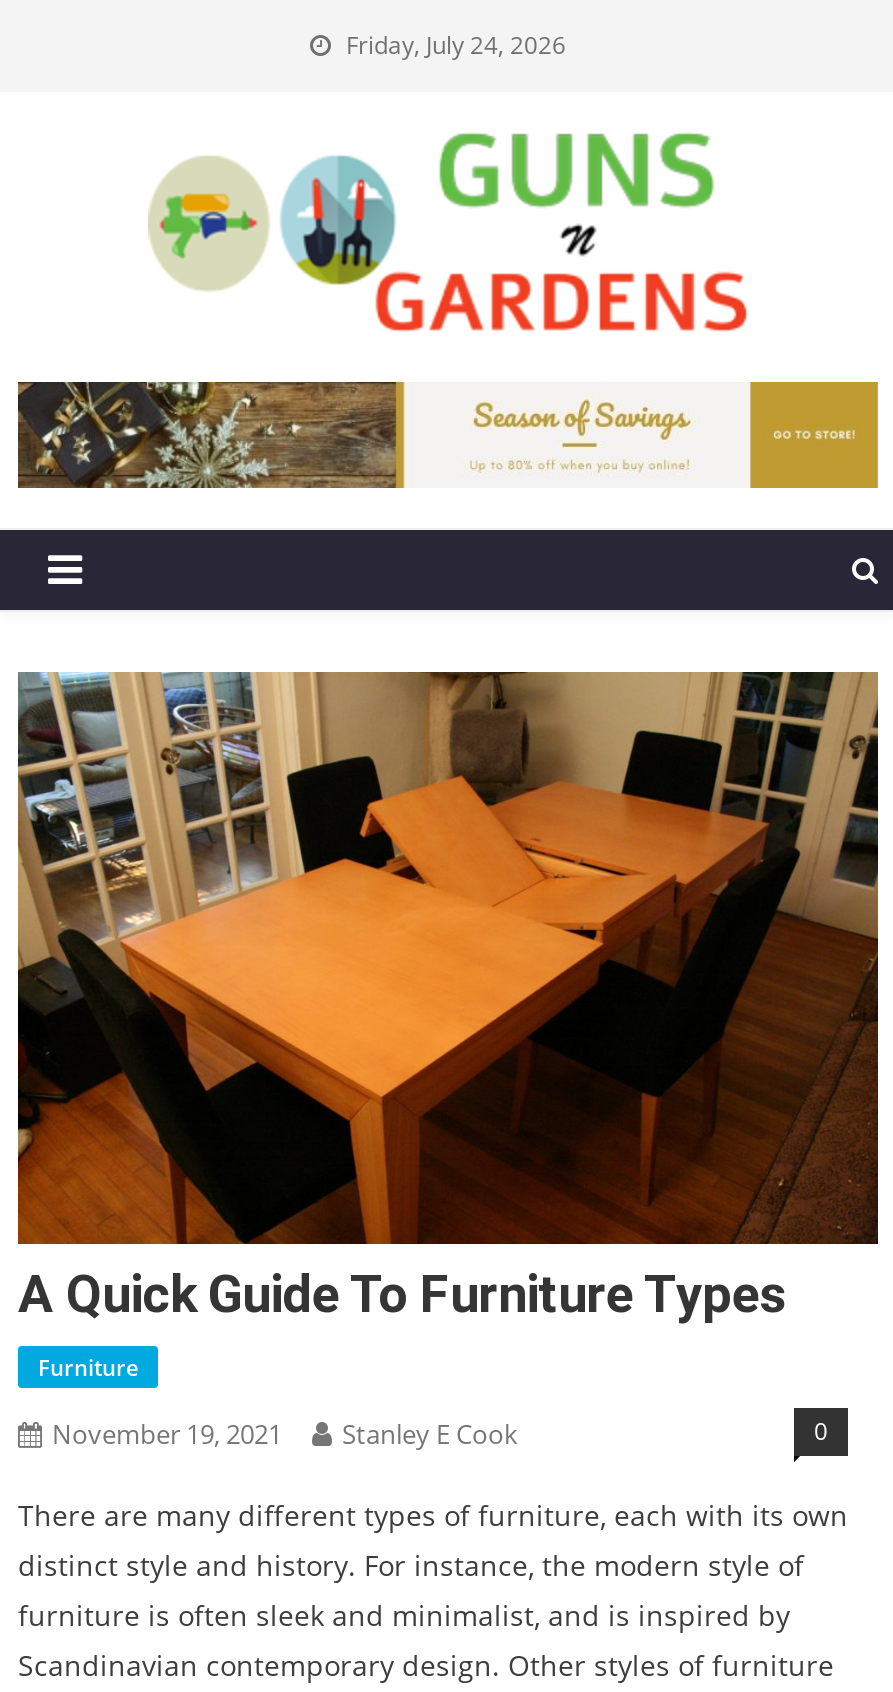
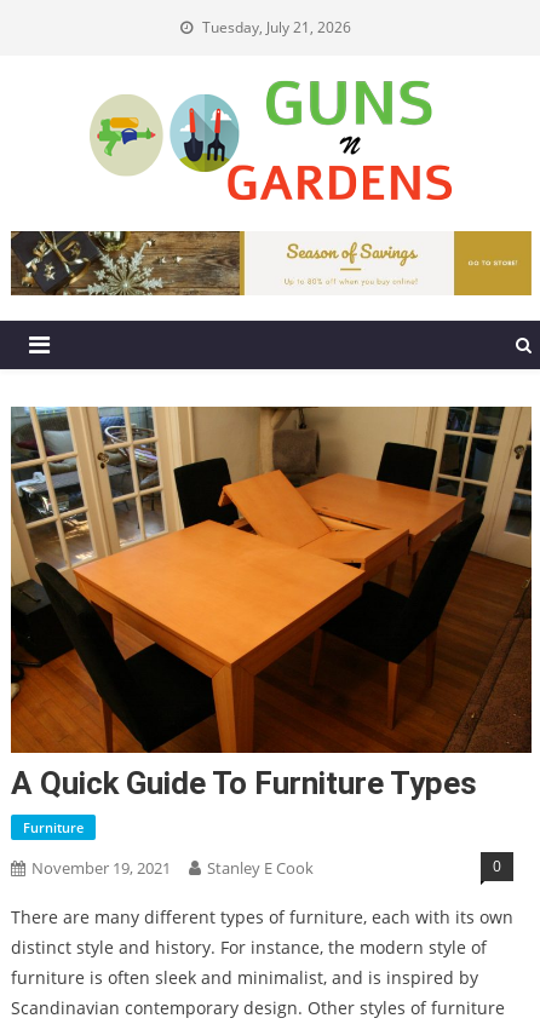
[346,28,566,62] Friday, July 24, 2026 -> [202,17,351,38] Tuesday, July 21, 2026

